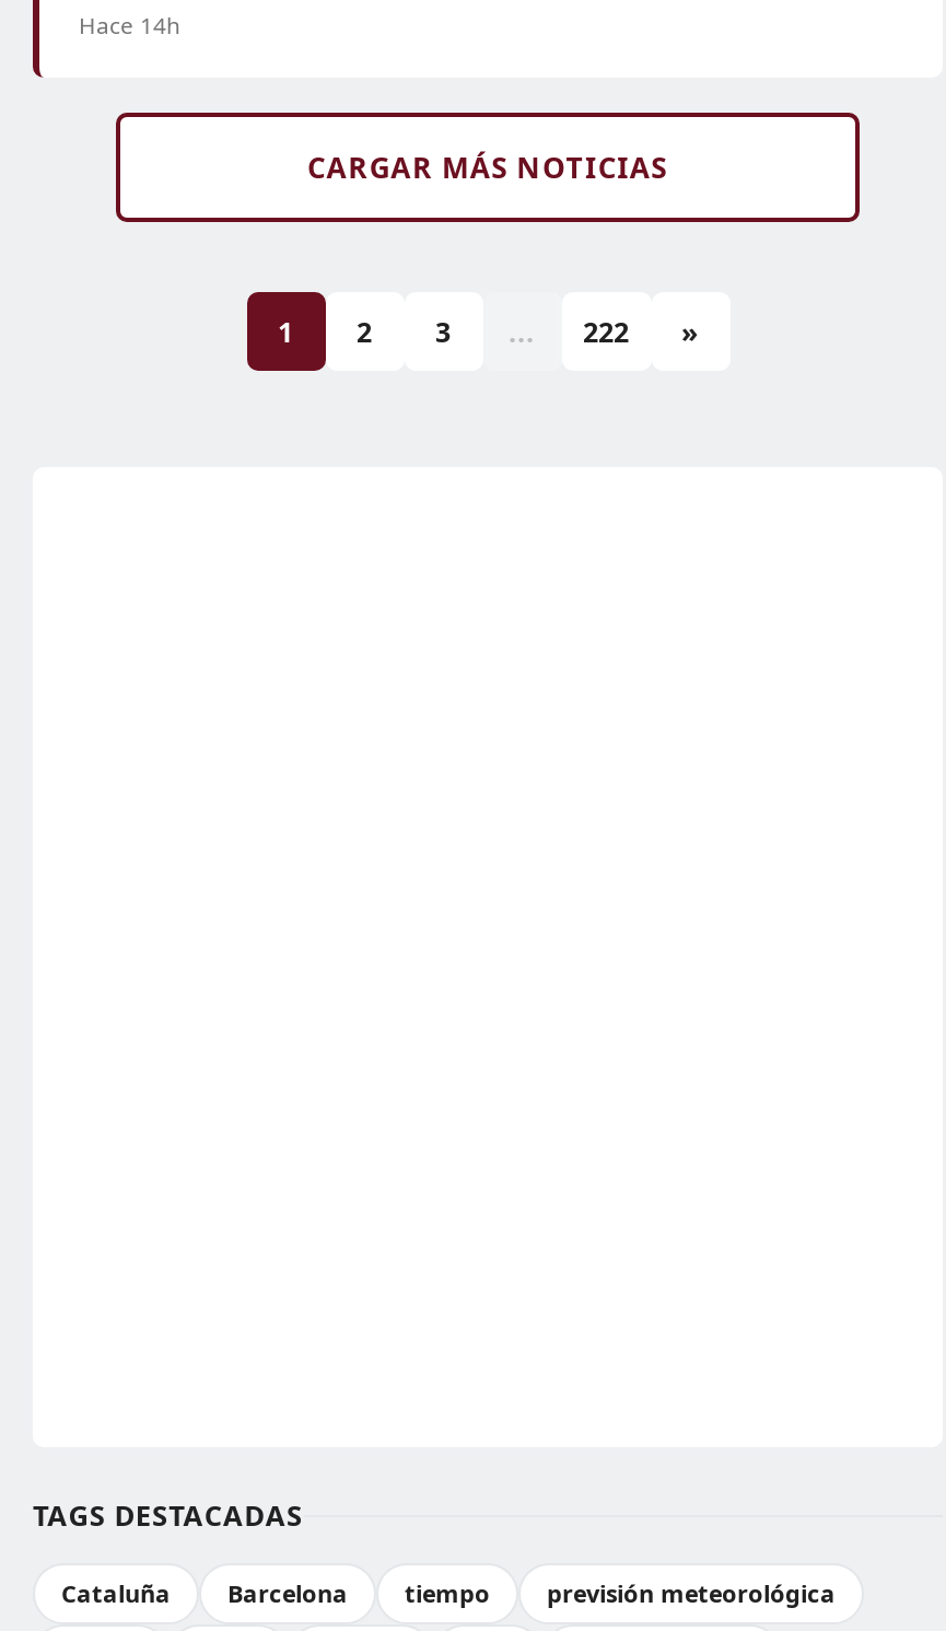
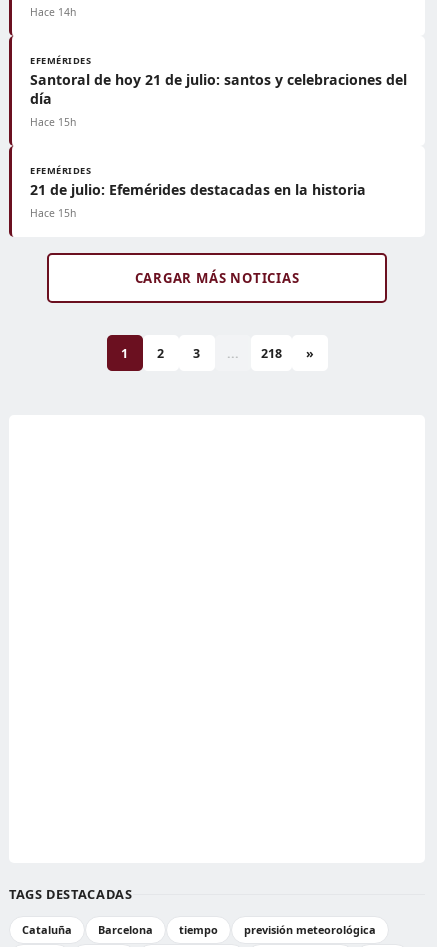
none -> [30,54,407,220] EFEMÉRIDES | Santoral de hoy 21 de julio: santos y celebraciones del | día | Hace 15h | EFEMÉRIDES | 21 de julio: Efemérides destacadas en la historia | Hace 15h
[583,313,629,350] 222 -> [260,344,281,361] 218

